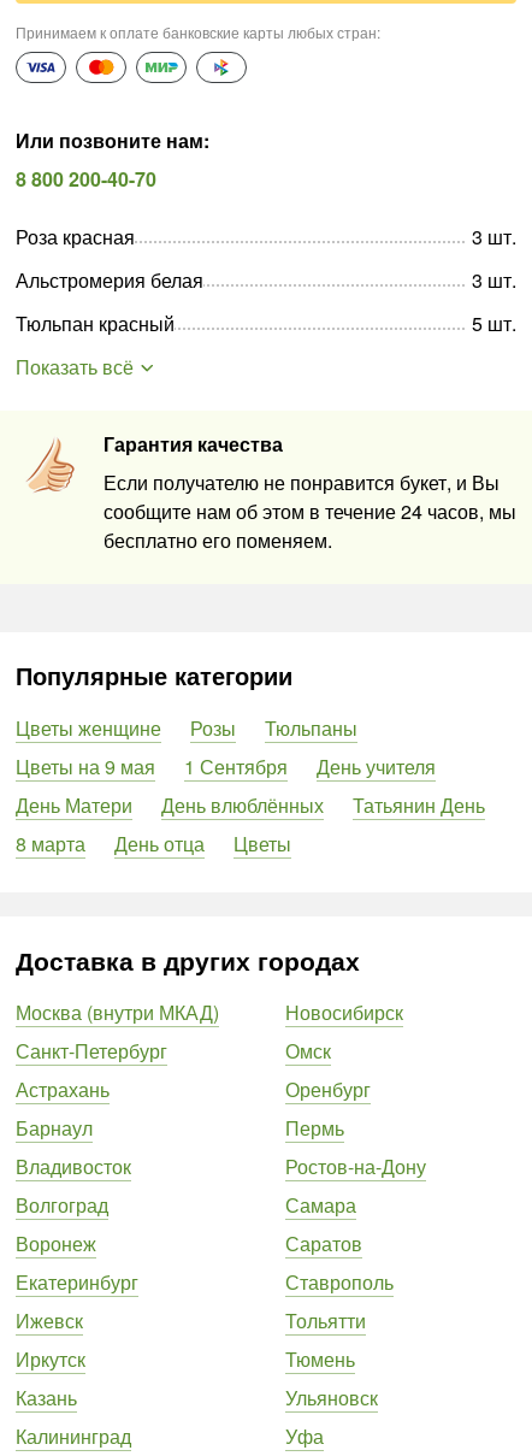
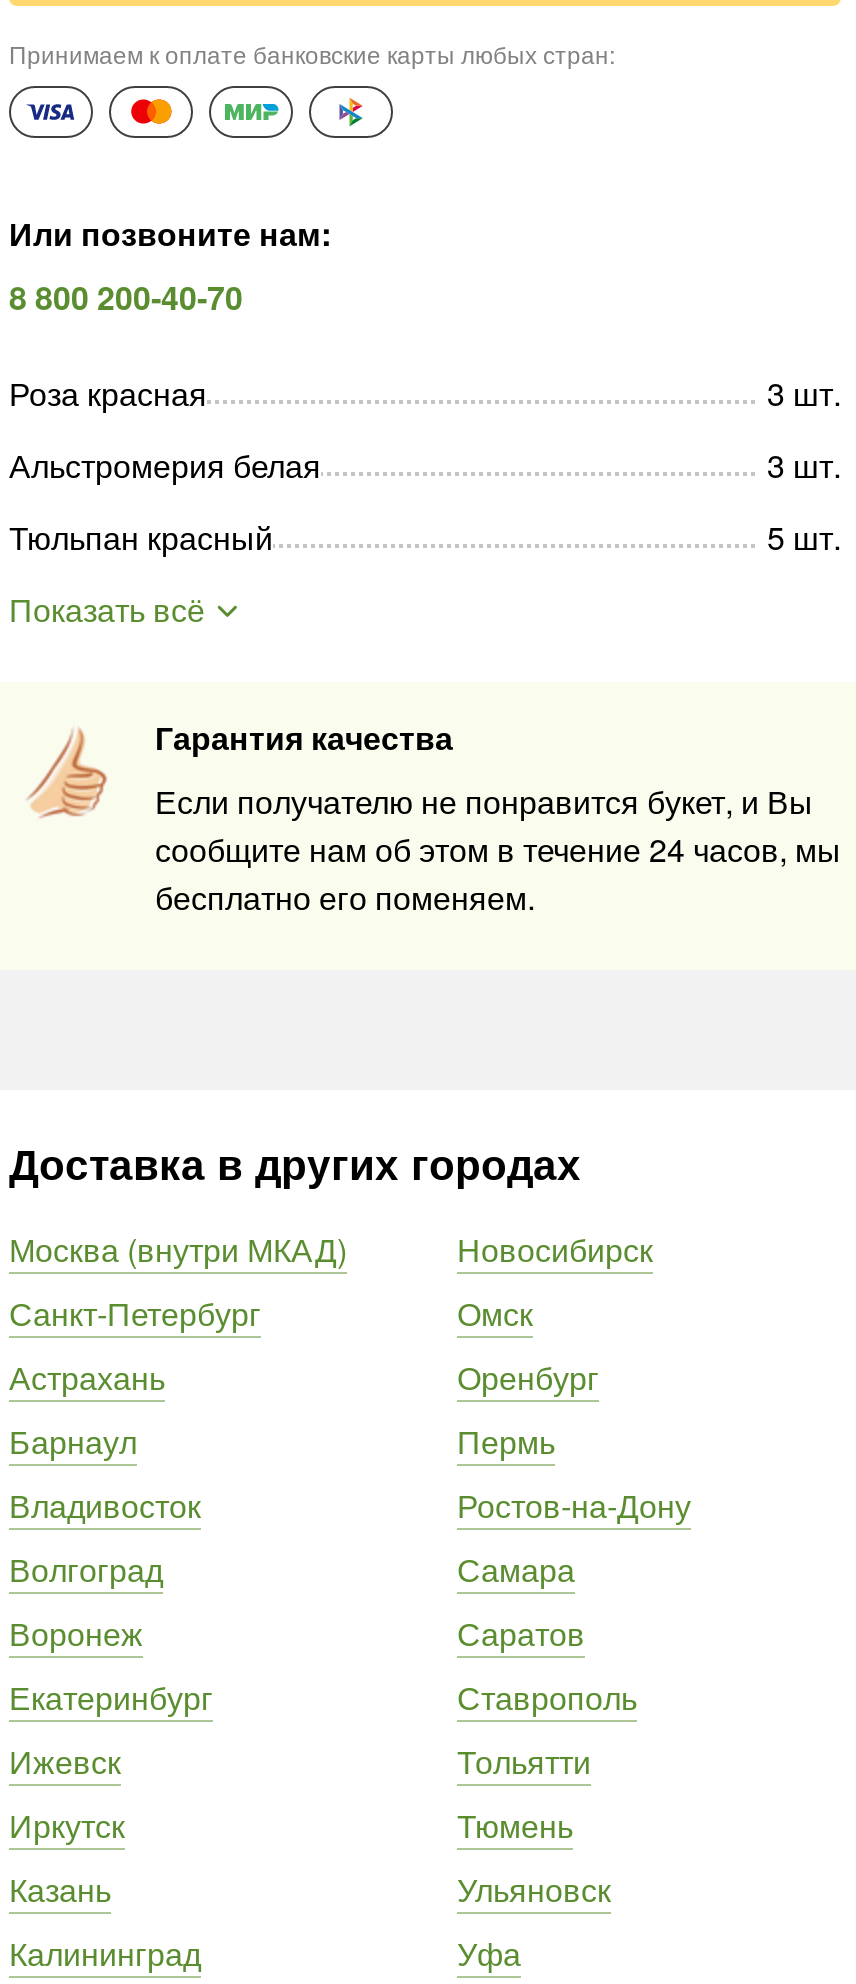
[16,658,485,857] Популярные категории | Цветы женщине | Розы | Тюльпаны | Цветы на 9 мая | 1 Сентября | День учителя | День Матери | День влюблённых | Татьянин День | 8 марта | День отца | Цветы -> none

